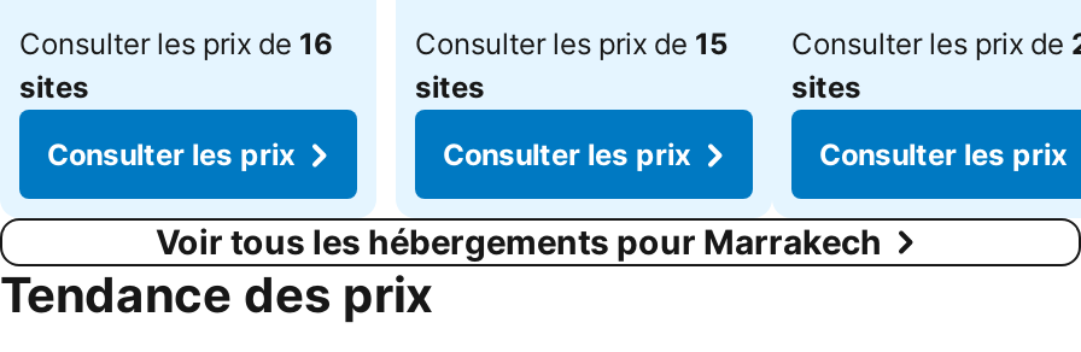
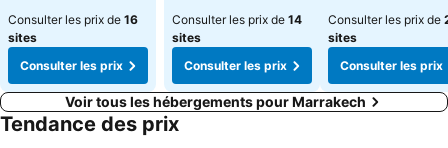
[415,25,729,61] Consulter les prix de 15 -> [172,12,302,27] Consulter les prix de 14

